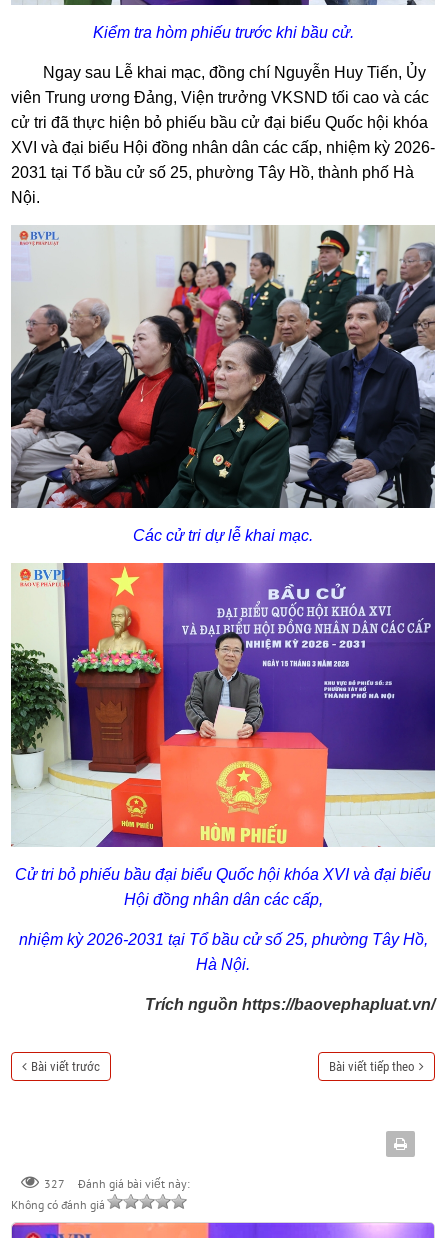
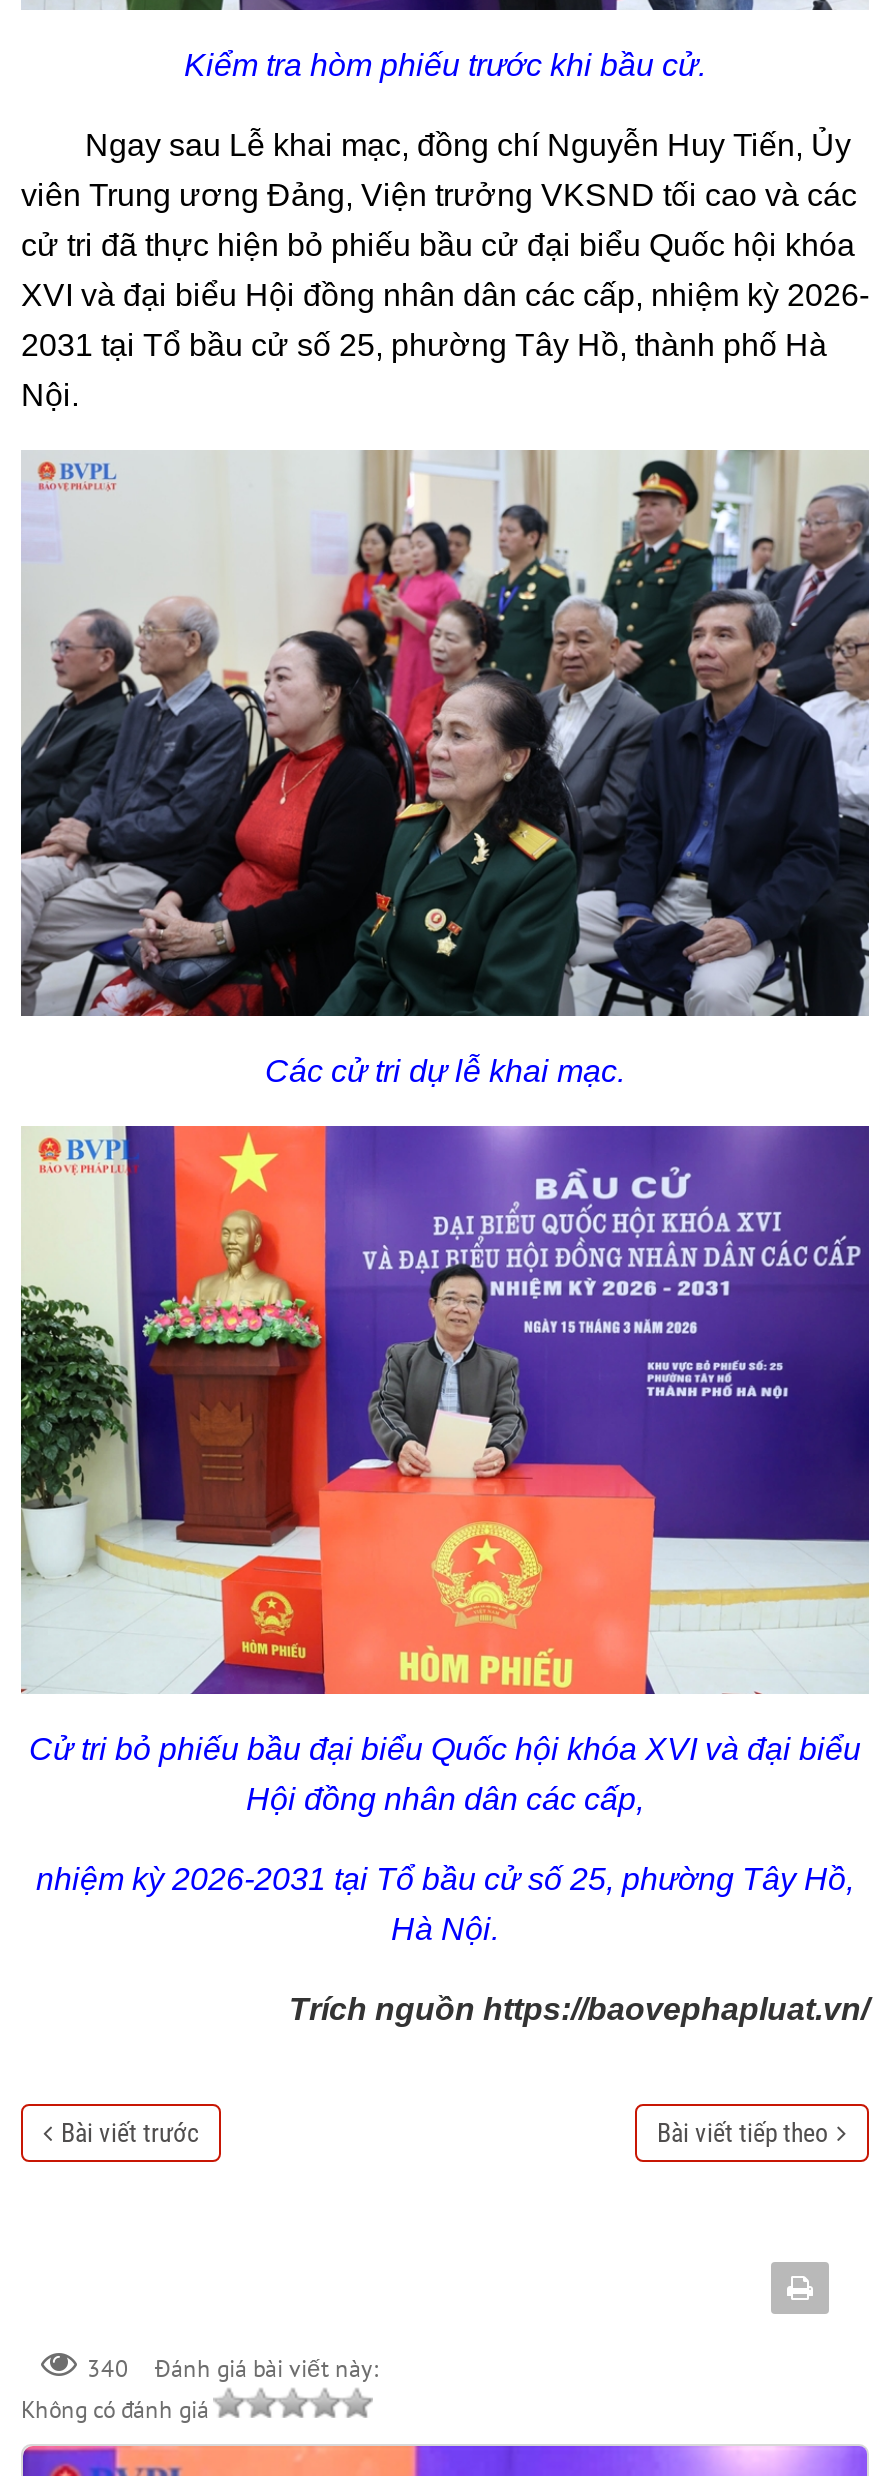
[44,1176,190,1191] 327 Đánh giá bài viết này: -> [87,2352,379,2382] 340 Đánh giá bài viết này:

